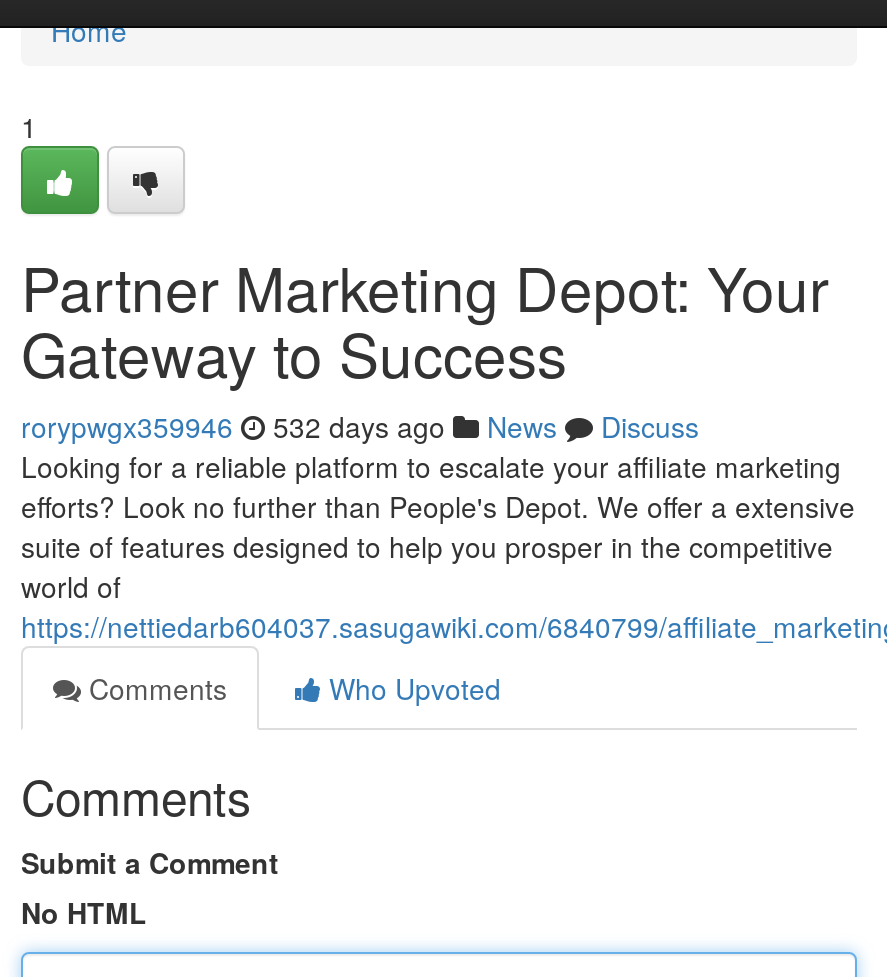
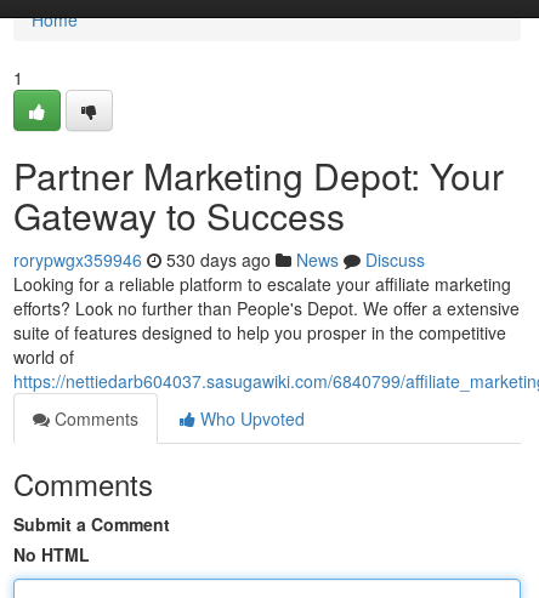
[21,406,699,446] rorypwgx359946 532 days ago News Discuss -> [13,247,425,272] rorypwgx359946 530 days ago News Discuss

